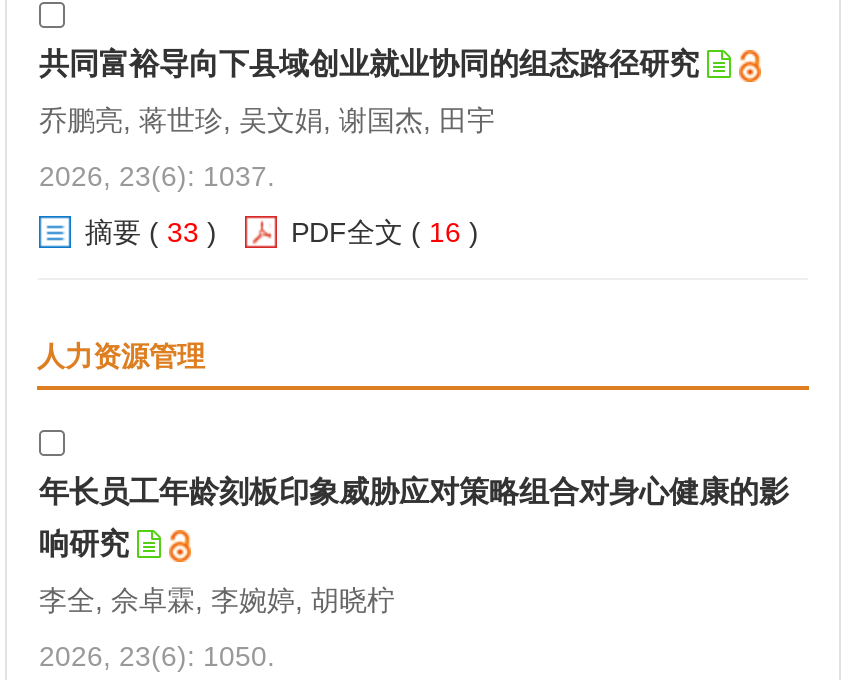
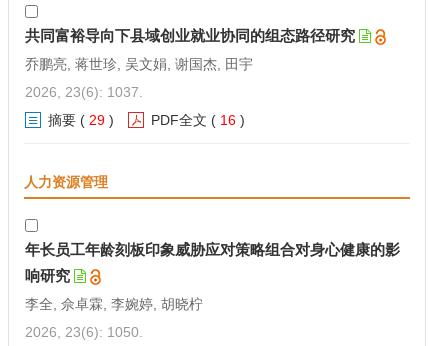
[85,216,225,248] 摘要( 33) -> [48,112,118,128] 摘要( 29)

